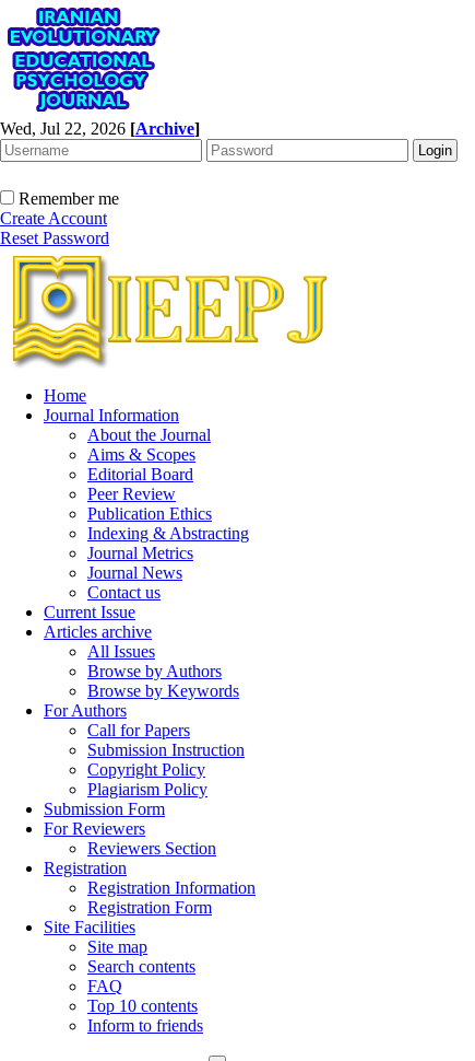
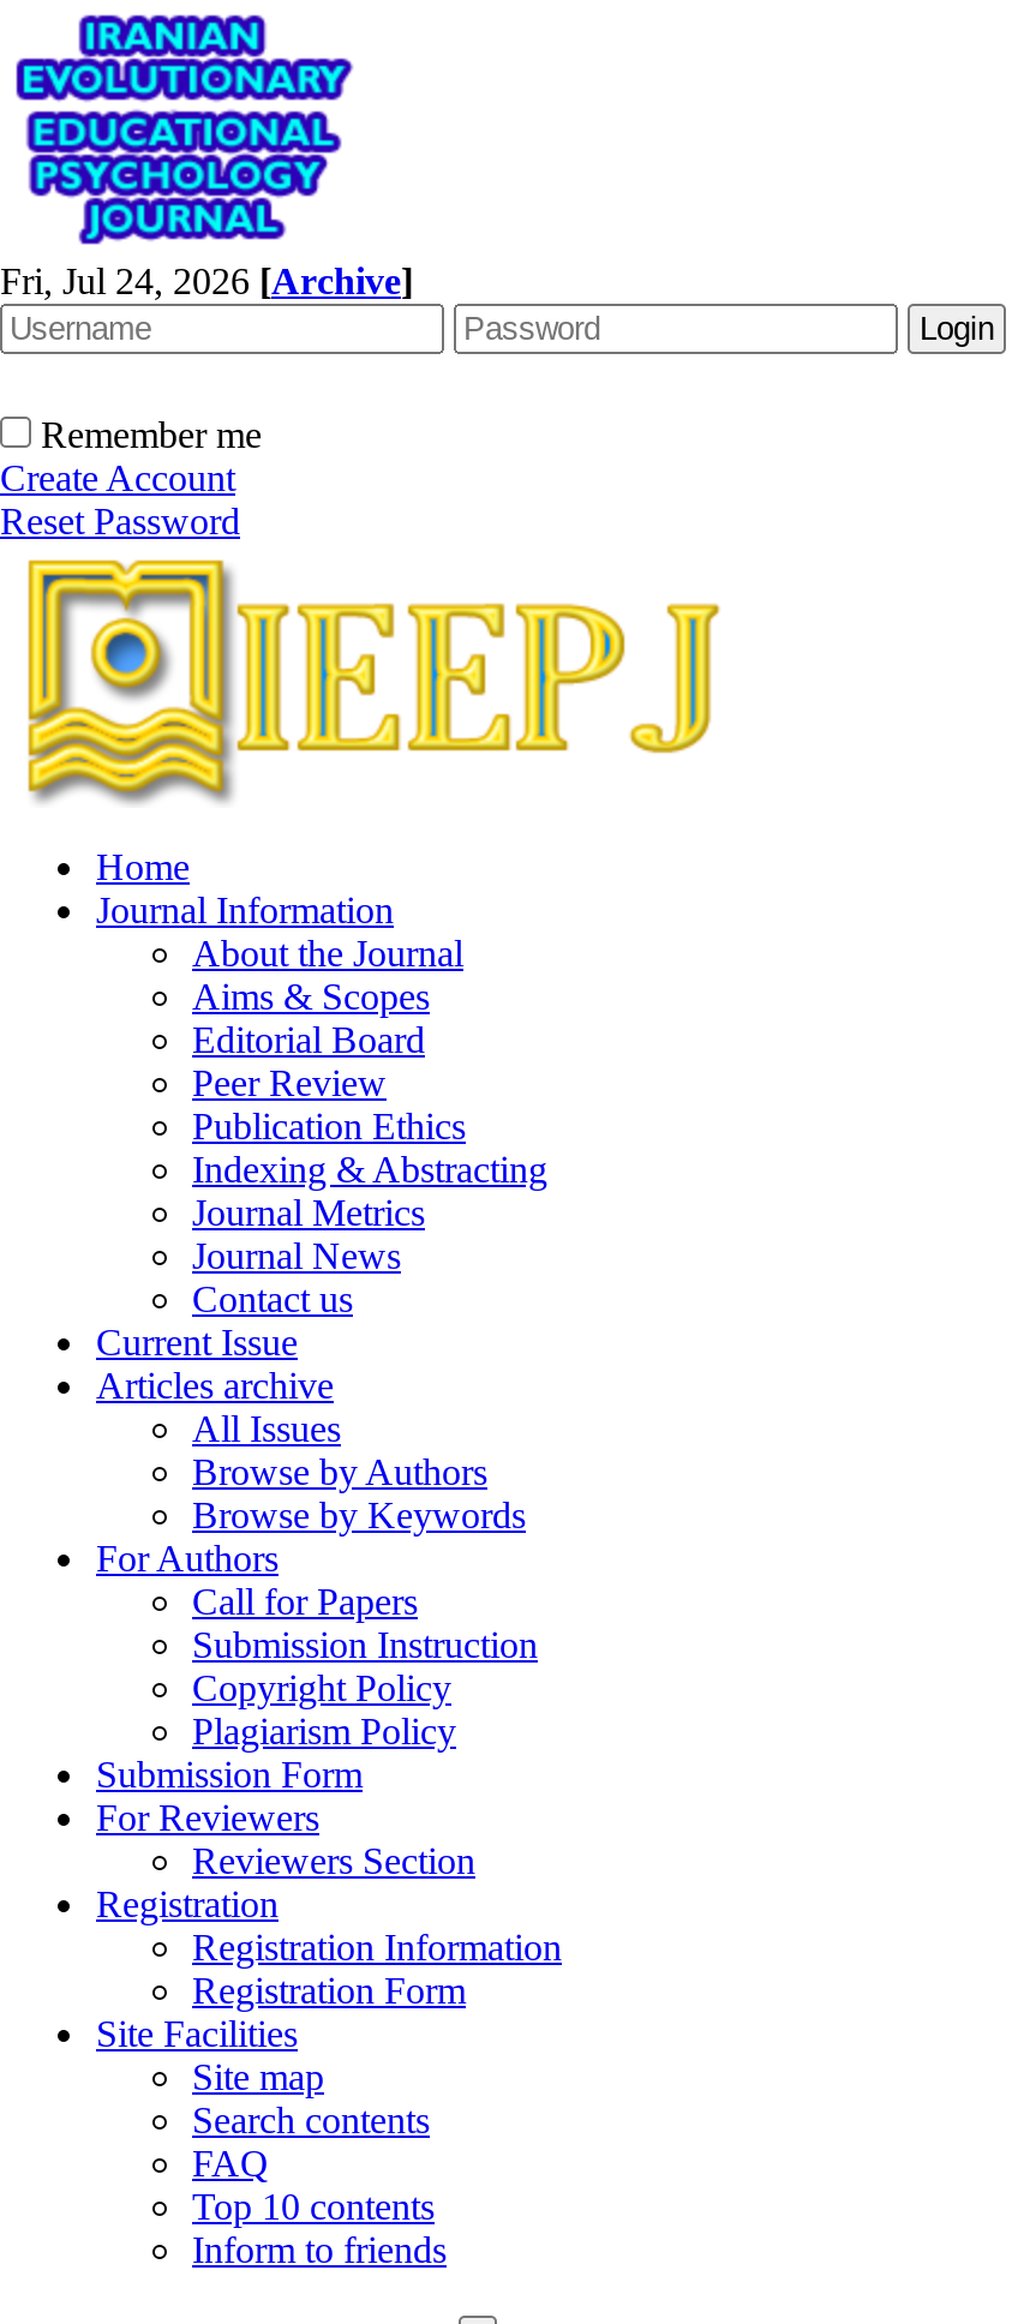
[0,119,200,138] Wed, Jul 22, 2026 [Archive] -> [0,260,413,301] Fri, Jul 24, 2026 [Archive]

